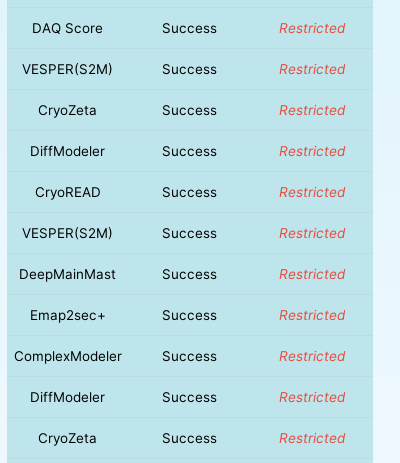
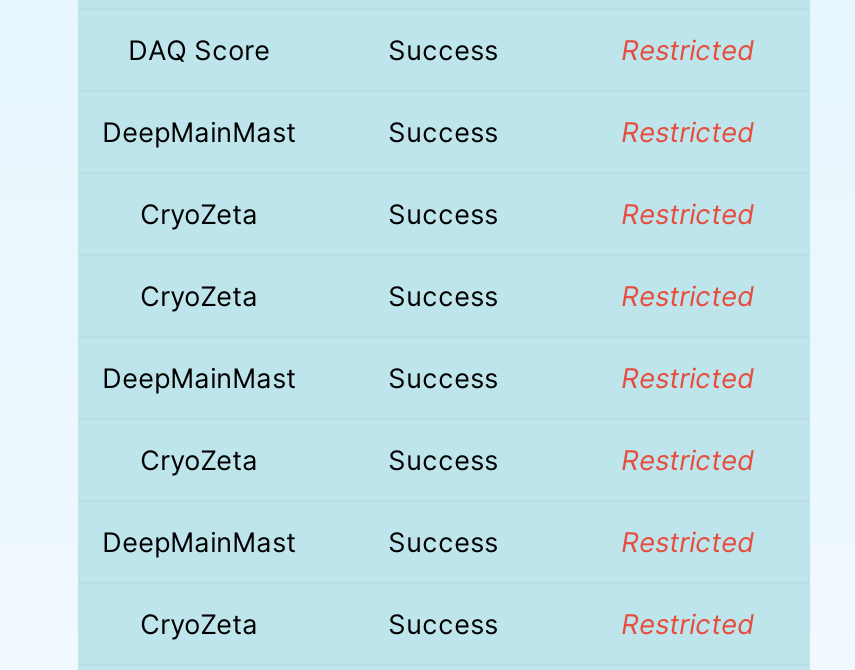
[22,61,113,77] VESPER(S2M) -> [102,116,296,148] DeepMainMast
[22,143,345,241] DiffModeler | Success | Restricted | CryoREAD | Success | Restricted | VESPER(S2M) -> [140,280,258,312] CryoZeta
[30,307,106,323] Emap2sec+ -> [140,444,258,476] CryoZeta
[14,348,345,405] ComplexModeler | Success | Restricted | DiffModeler -> [102,526,296,558] DeepMainMast

